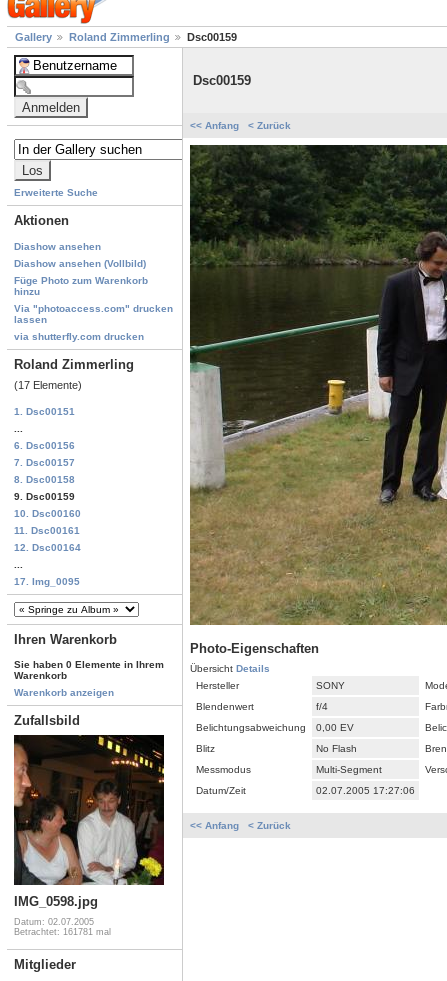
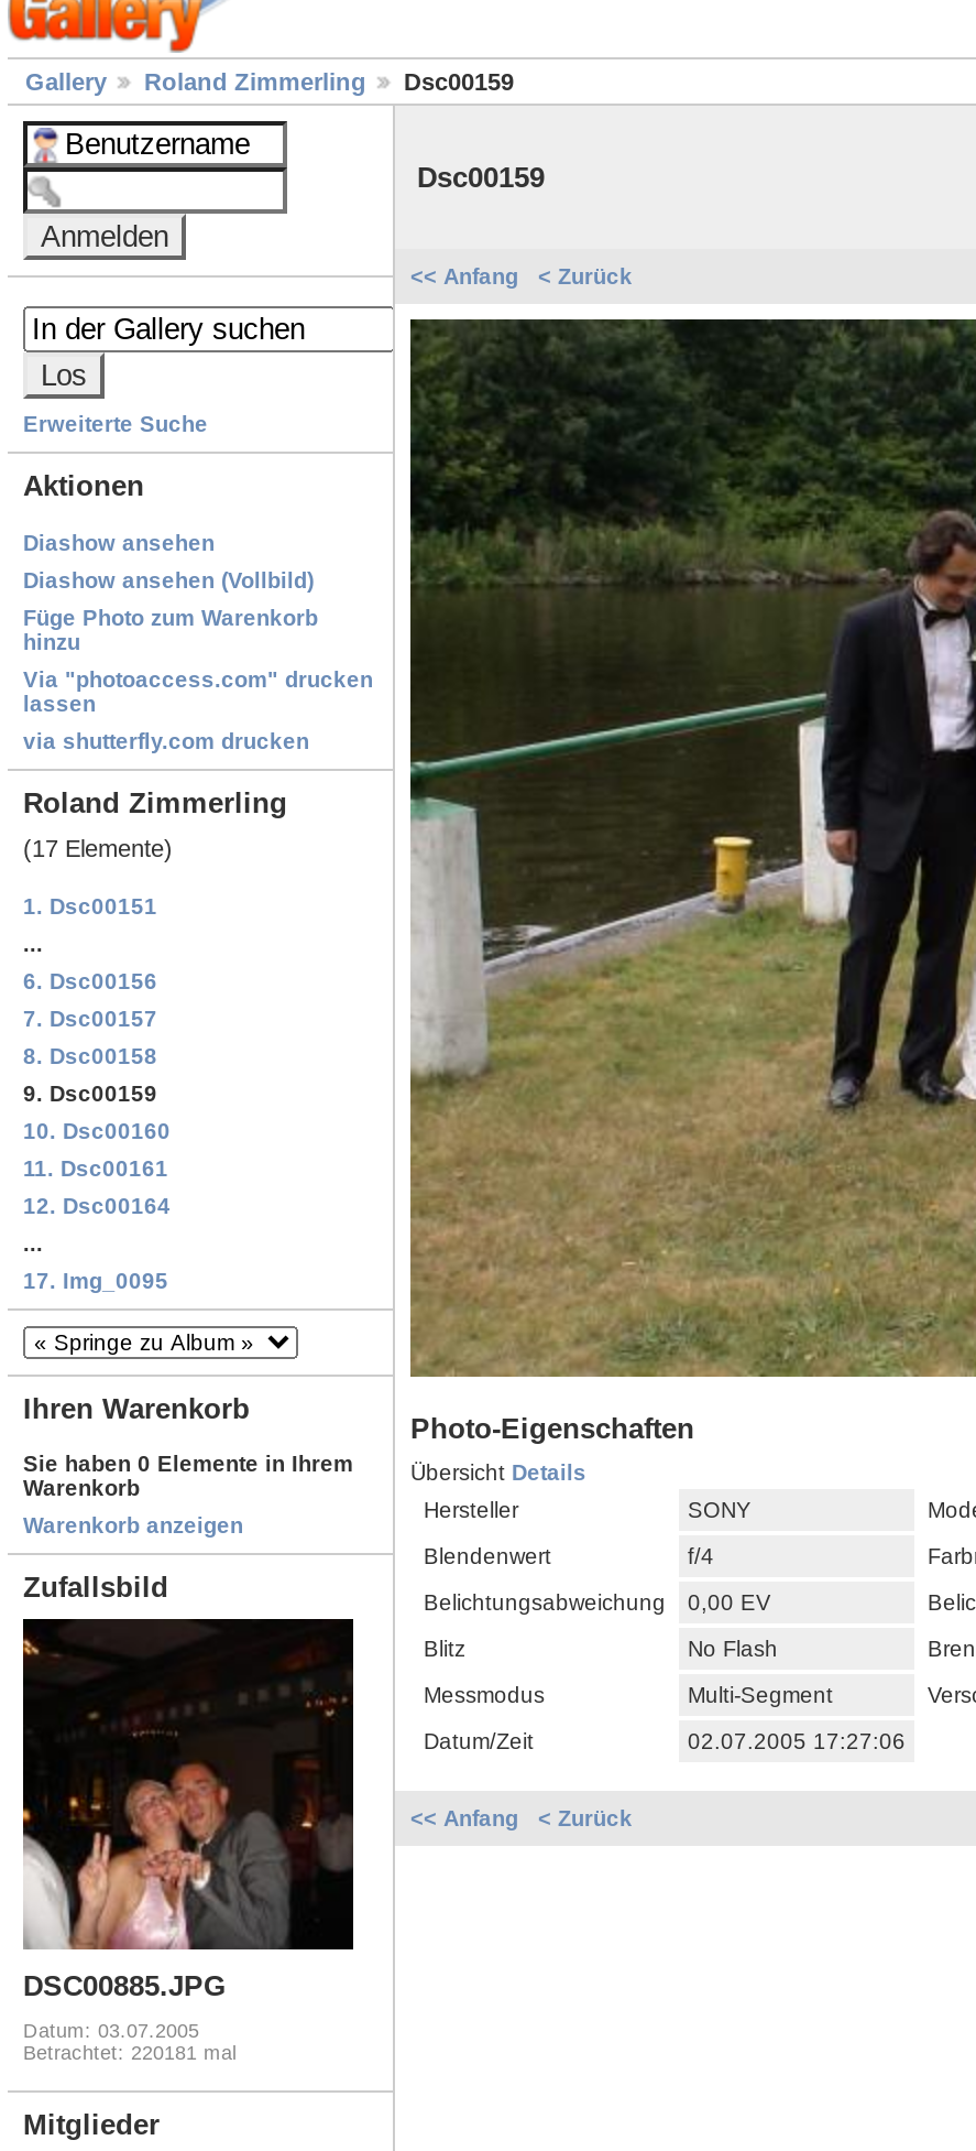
[13,735,165,909] [image] | IMG_0598.jpg -> [21,1621,355,2003] [image] | DSC00885.JPG
[14,917,111,937] Datum: 02.07.2005 | Betrachtet: 161781 mal -> [23,2019,237,2063] Datum: 03.07.2005 | Betrachtet: 220181 mal

